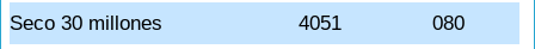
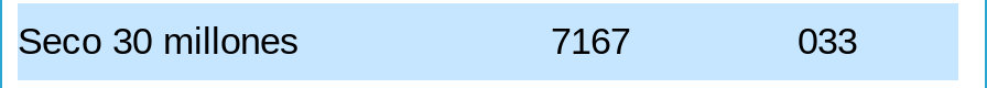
[299,12,342,35] 4051 -> [551,21,630,63] 7167
[432,12,465,35] 080 -> [798,21,857,63] 033

